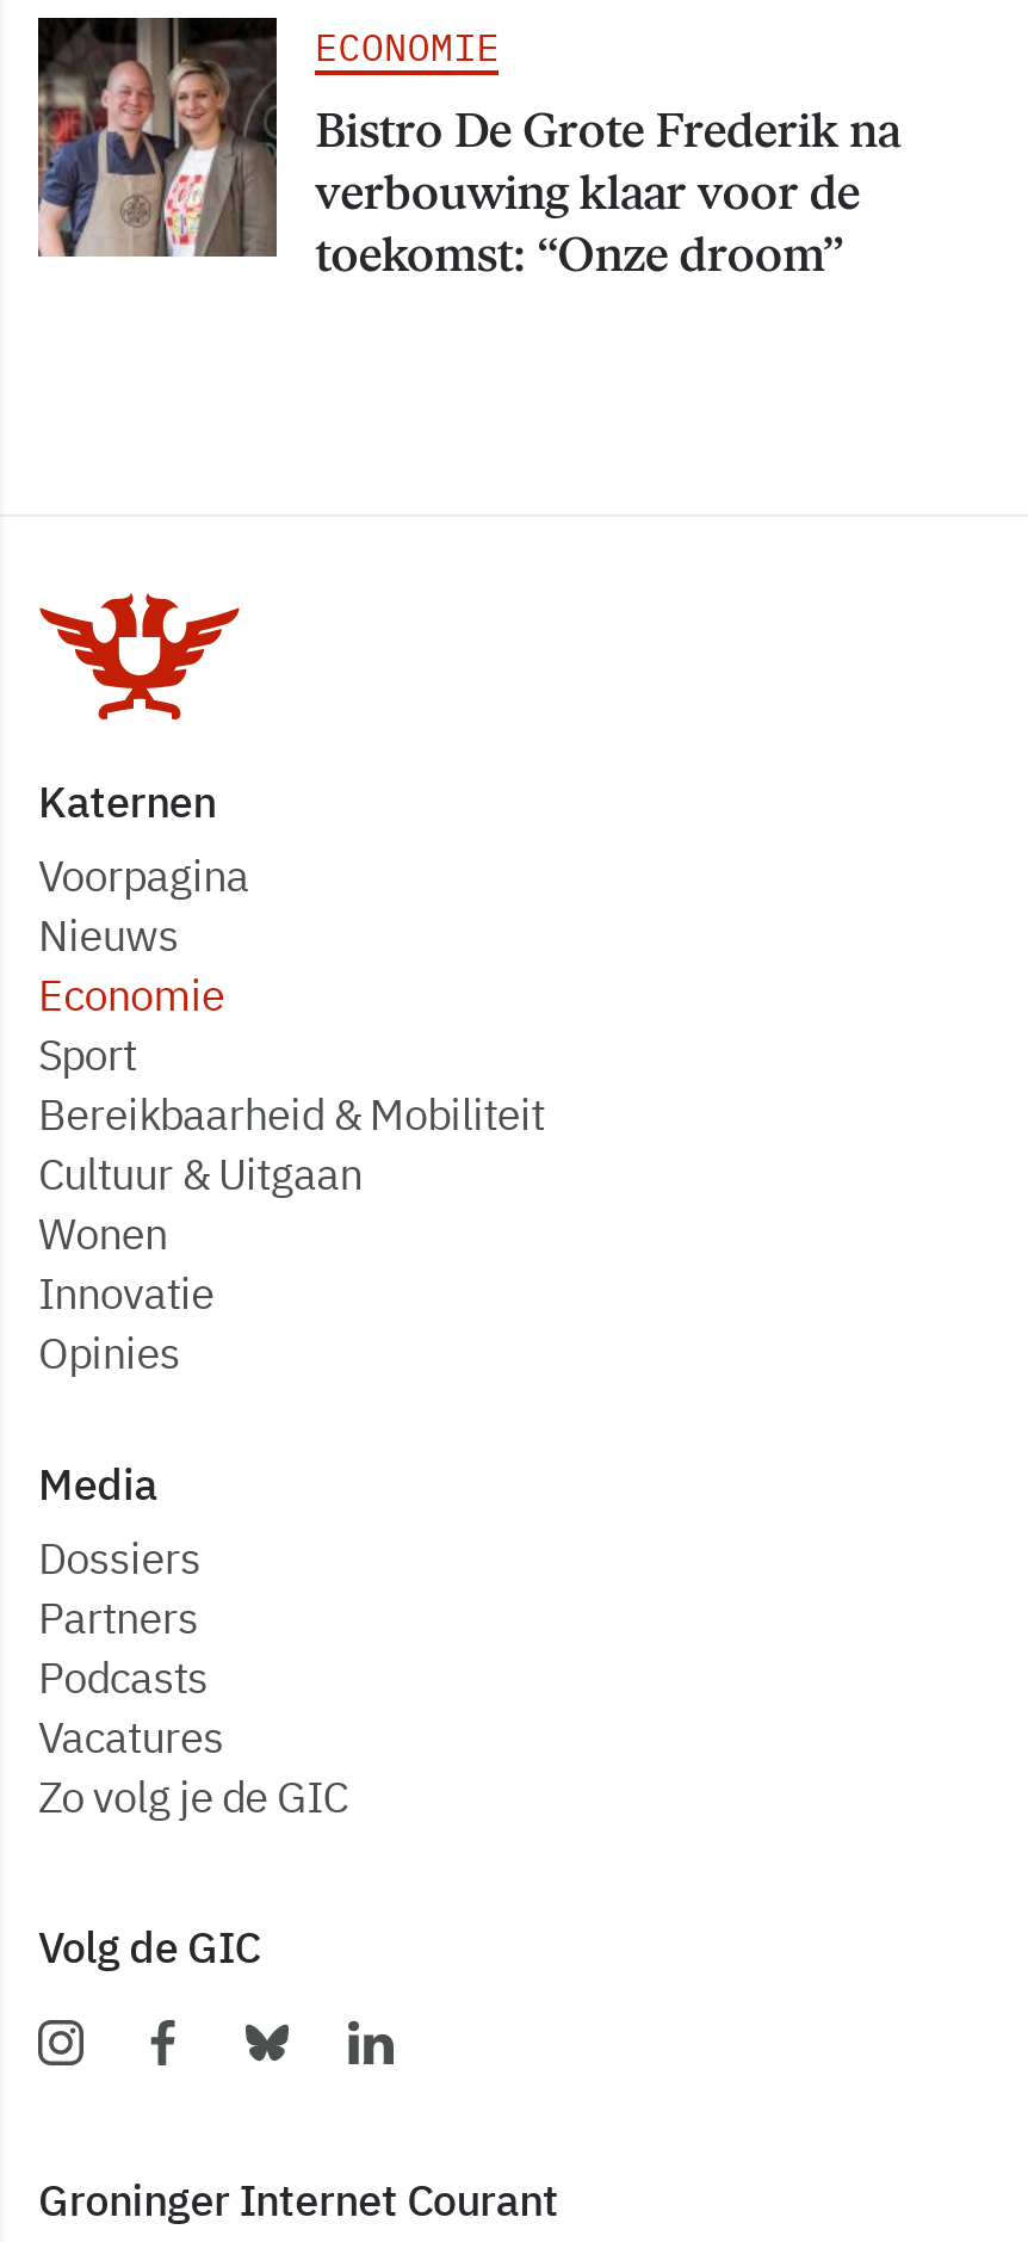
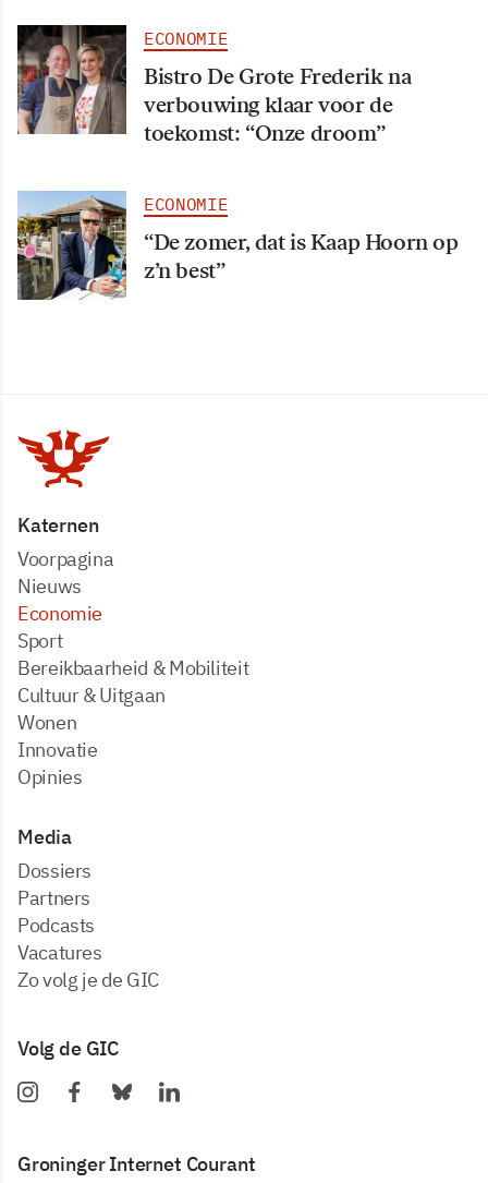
none -> [16,190,458,301] [image] | ECONOMIE | “De zomer, dat is Kaap Hoorn op | z’n best”

